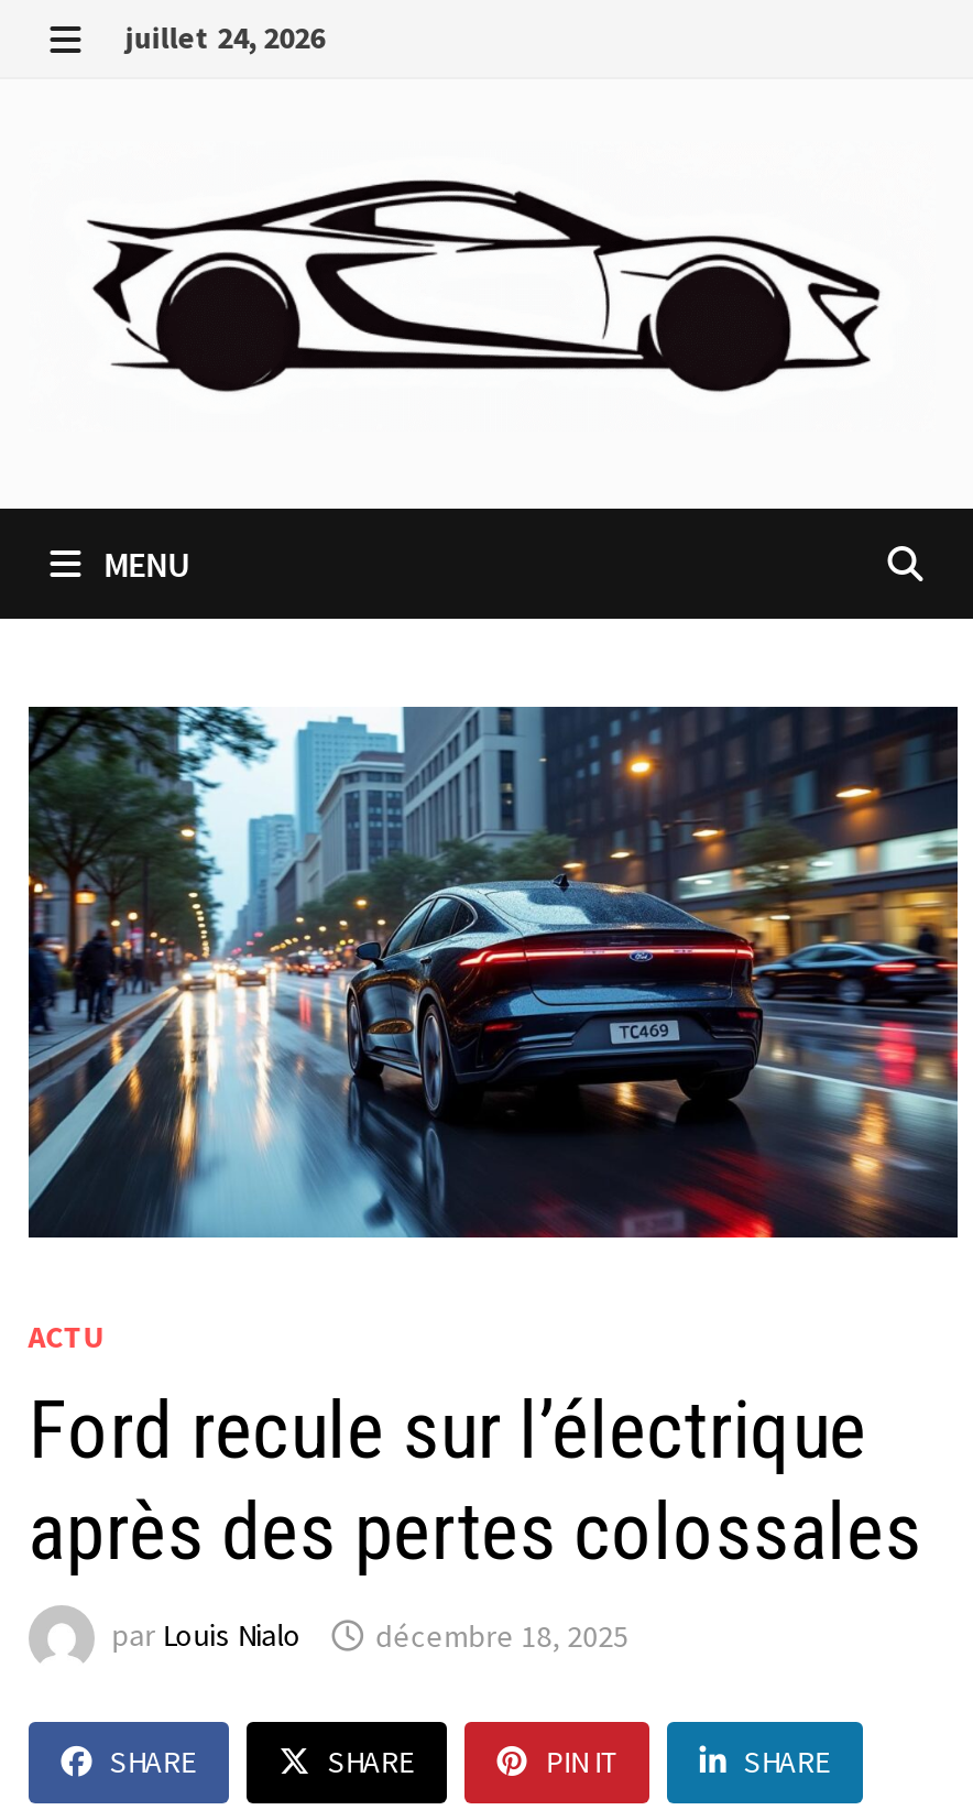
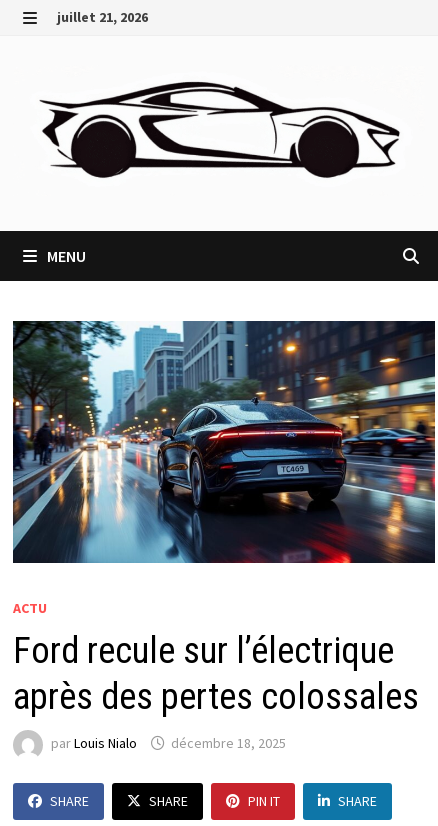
[125,18,325,57] juillet 24, 2026 -> [57,8,148,26] juillet 21, 2026

